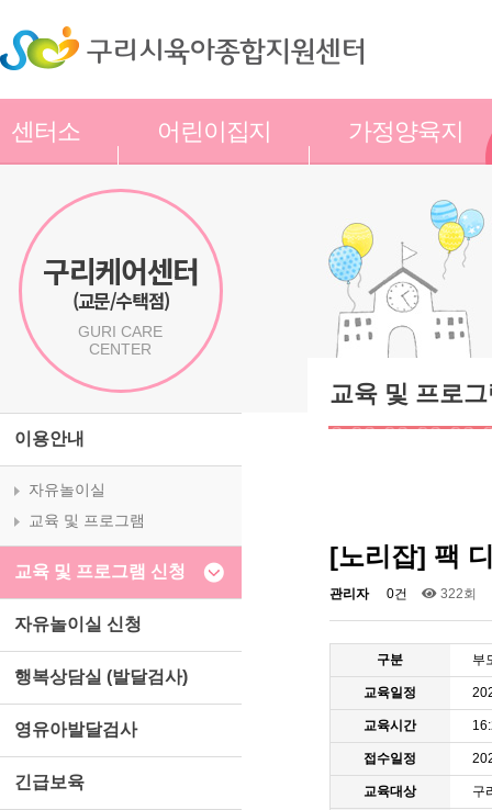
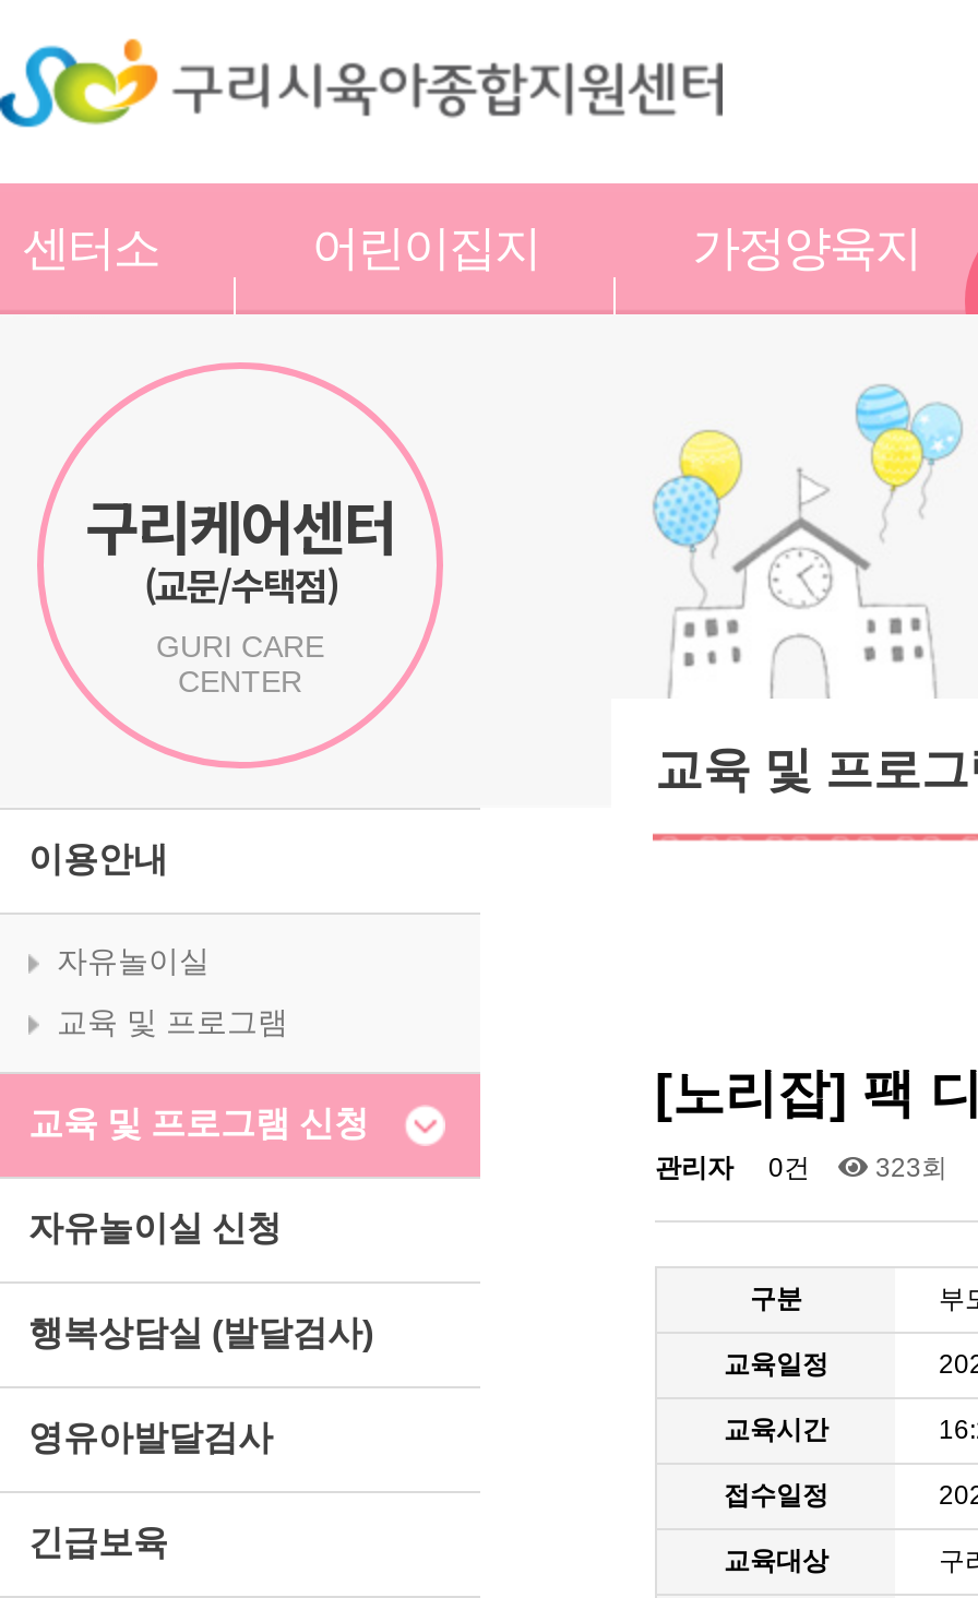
[329,586,477,601] 관리자 0건 322회 -> [655,1153,947,1183] 관리자 0건 323회

